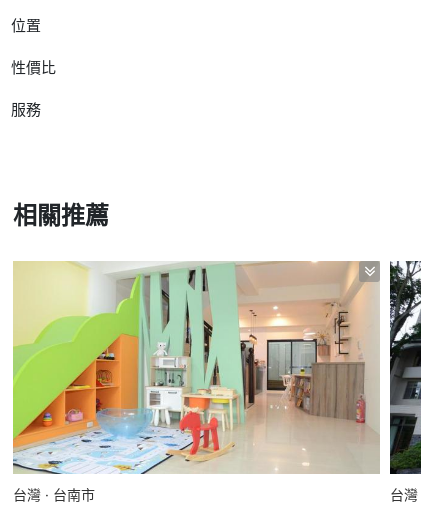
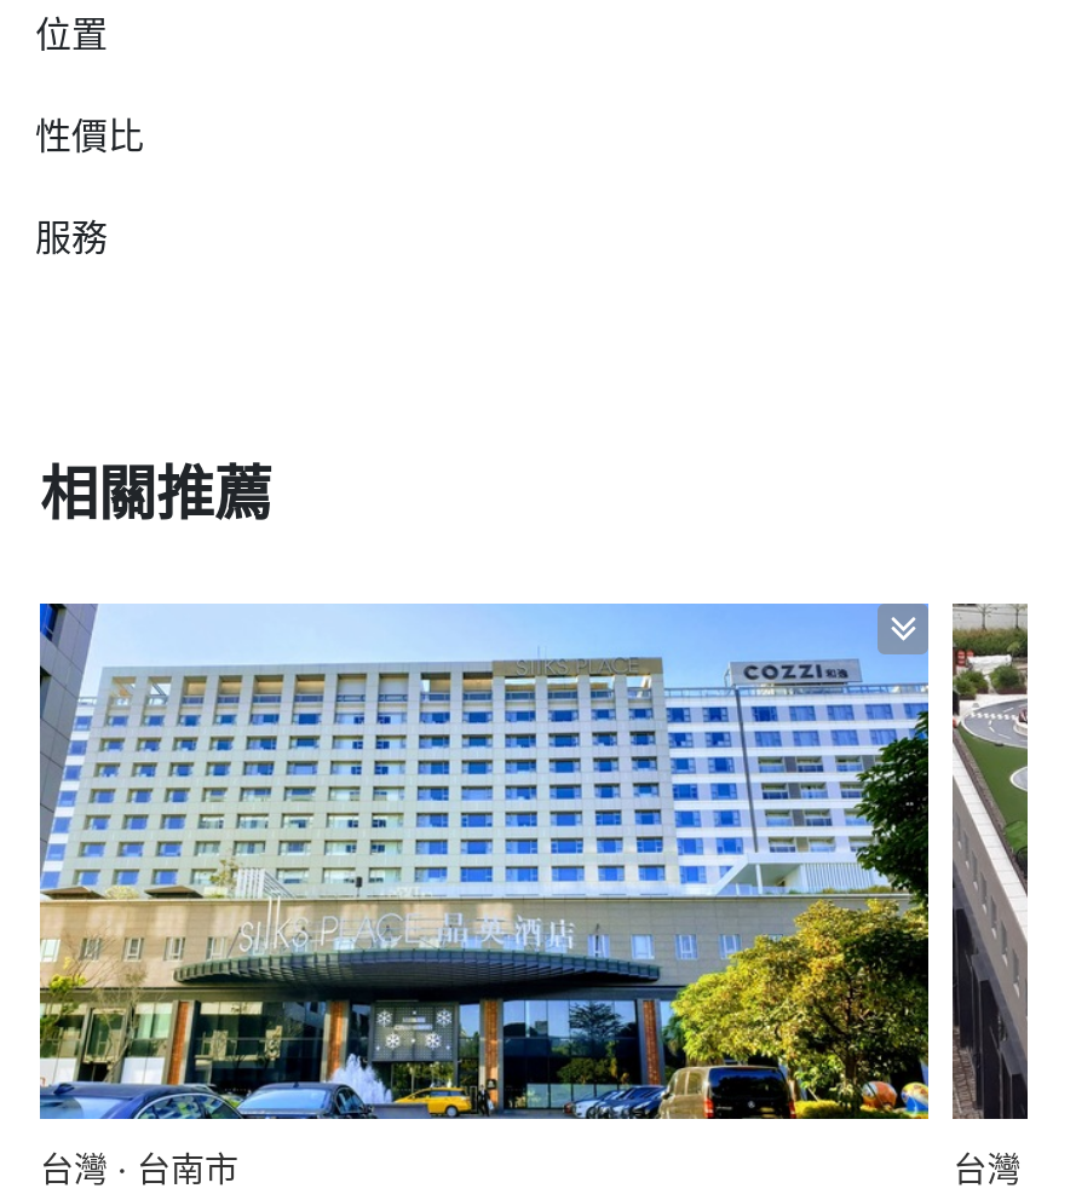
[12,260,380,475] [image] -> [38,601,931,1121] [image]
[389,261,422,475] [image] -> [953,601,1030,1121] [image]

